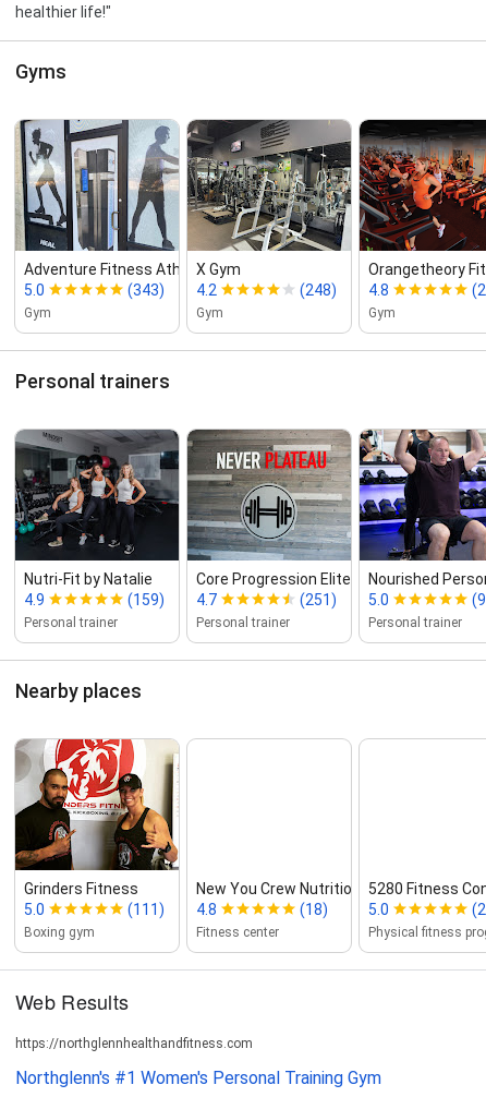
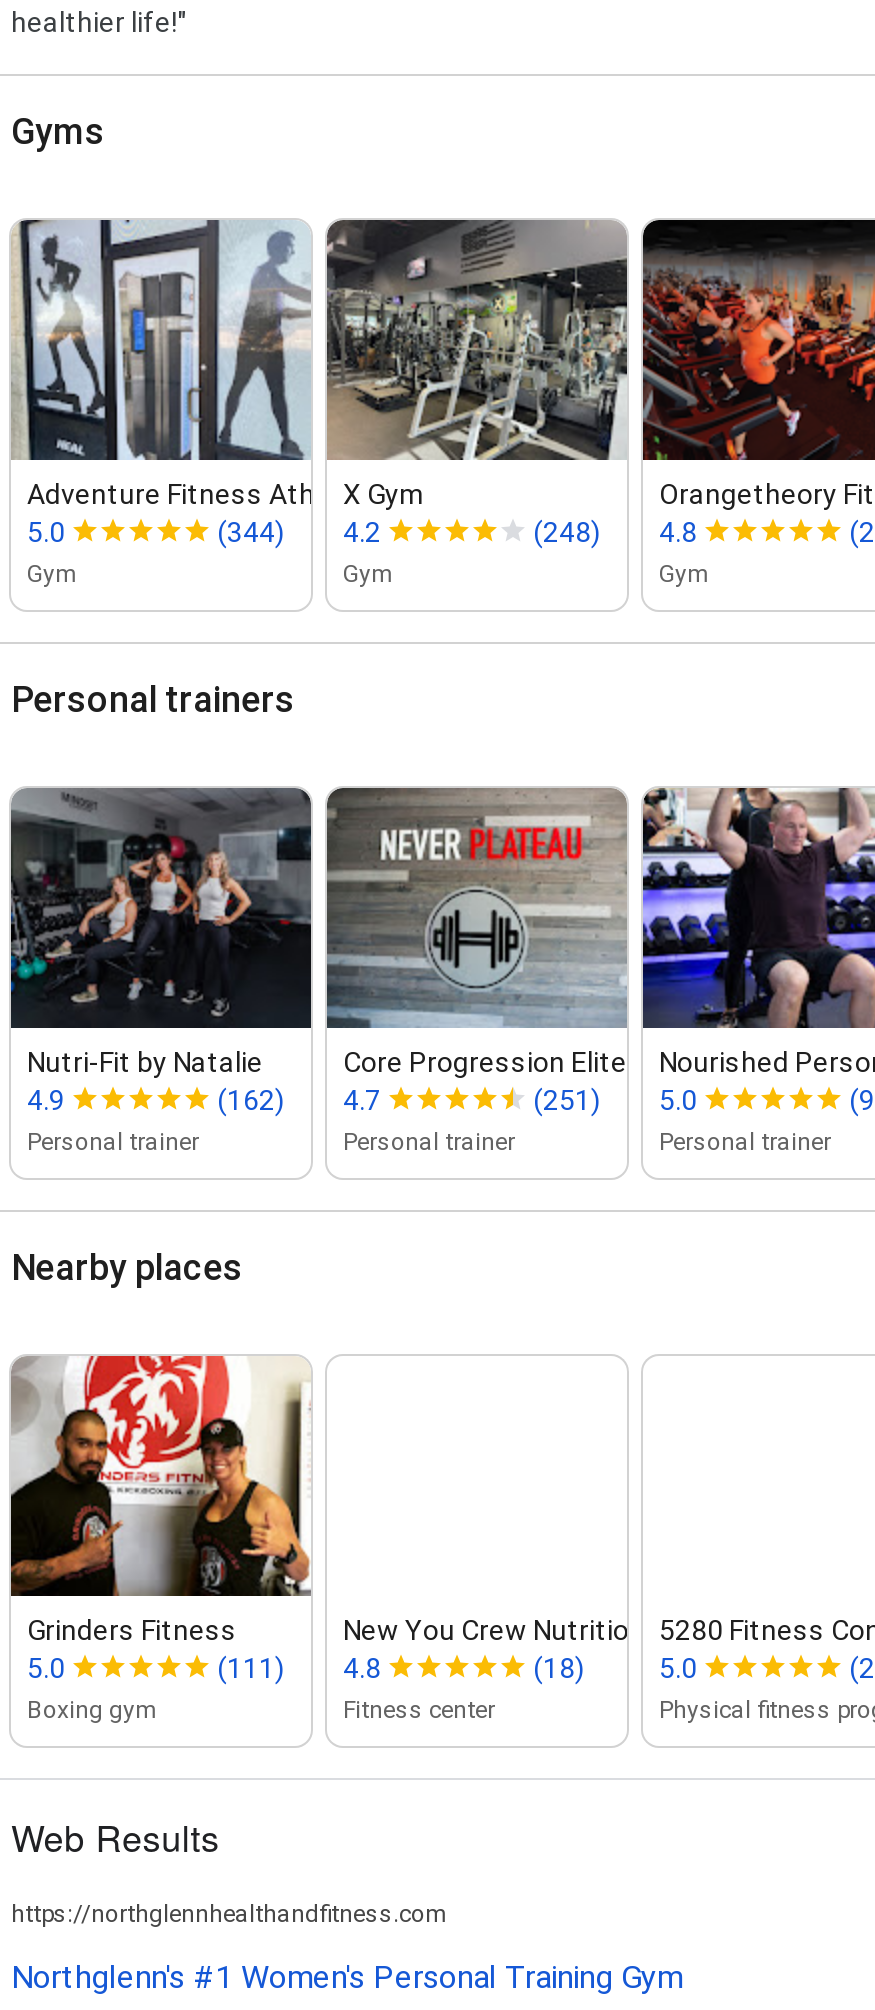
[127,281,217,298] (343) 4.2 -> [217,515,381,547] (344) 4.2
[127,591,217,608] (159) 4.7 -> [217,1083,381,1115] (162) 4.7

